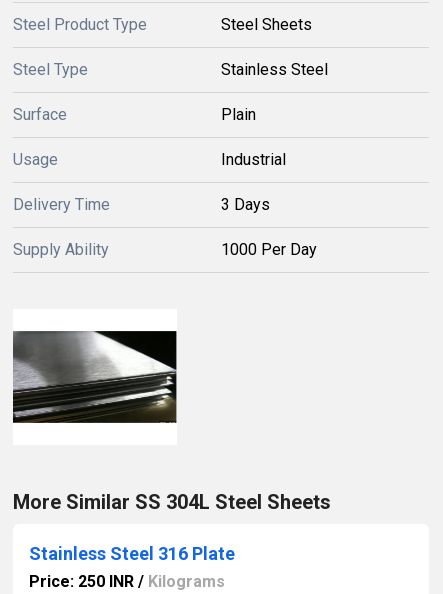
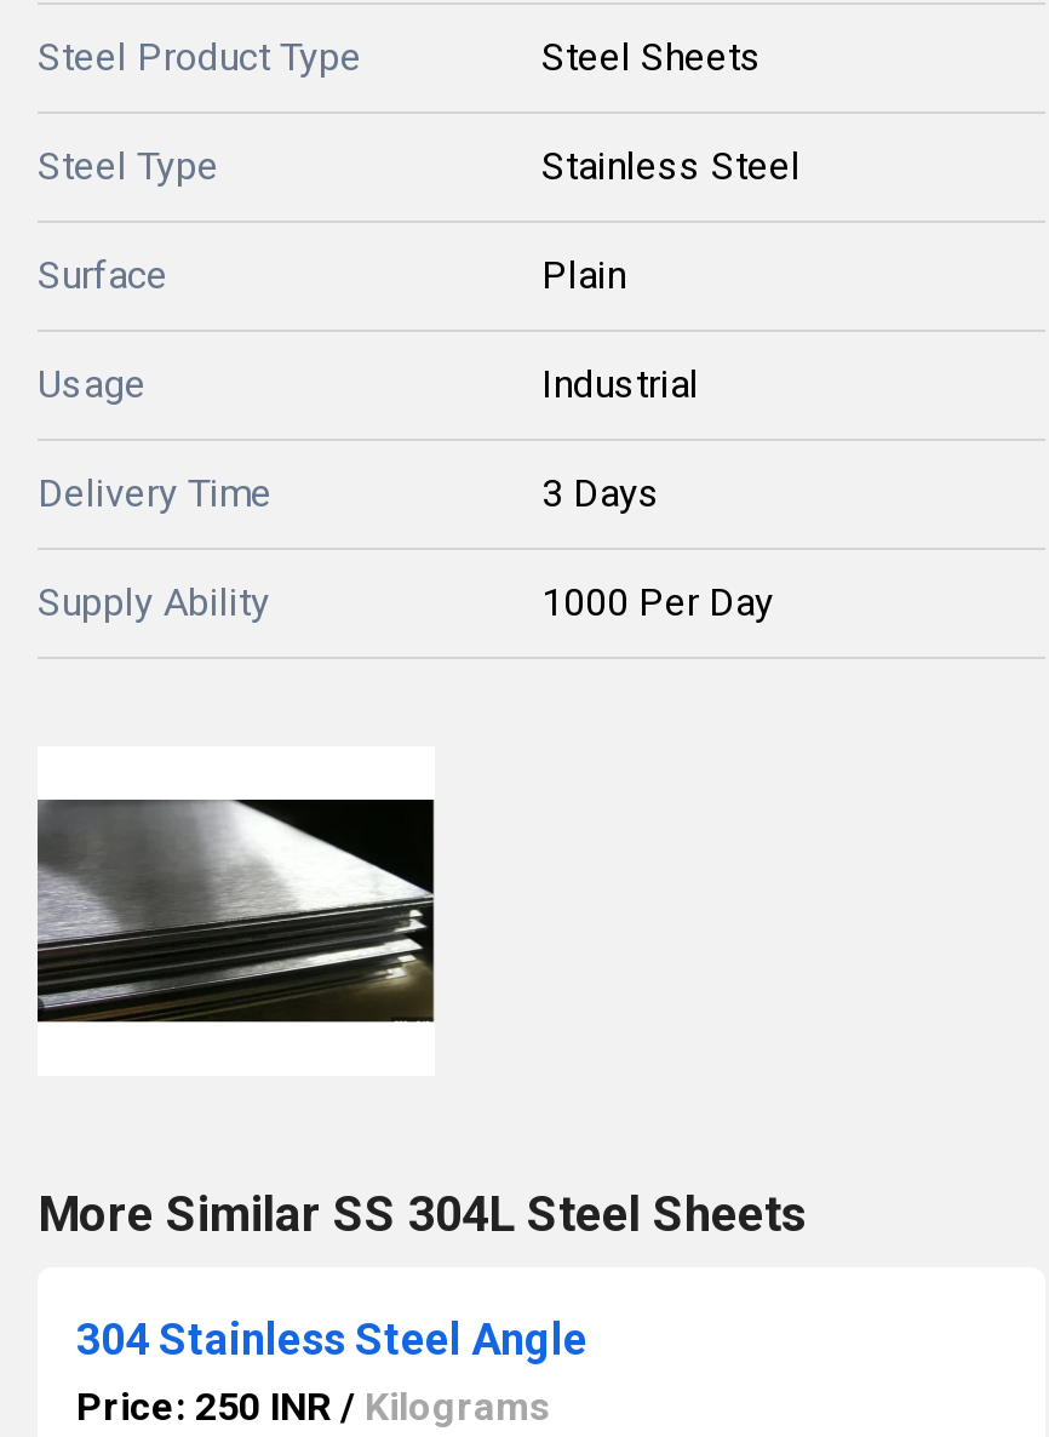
[29,543,235,564] Stainless Steel 316 Plate -> [76,1313,587,1364] 304 Stainless Steel Angle

